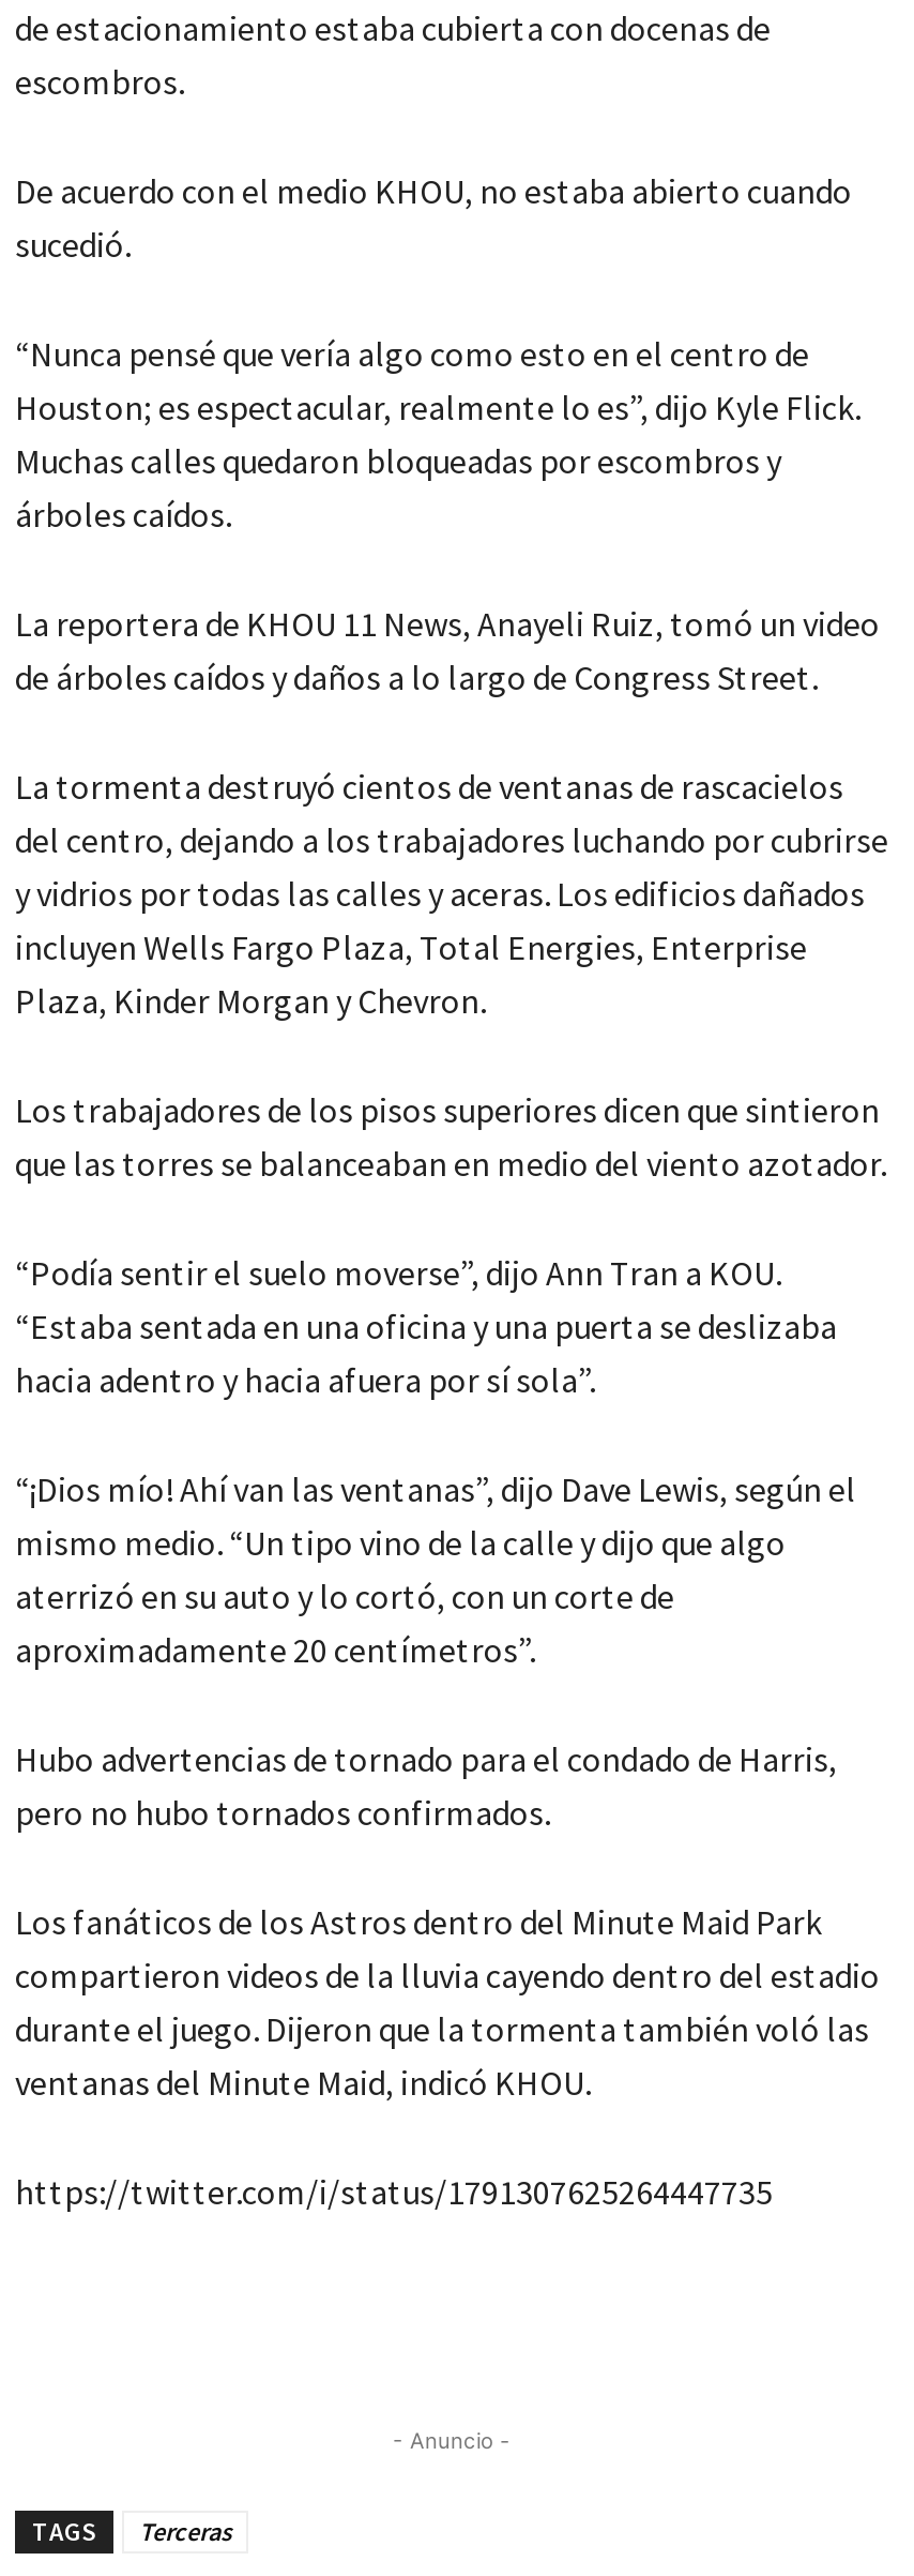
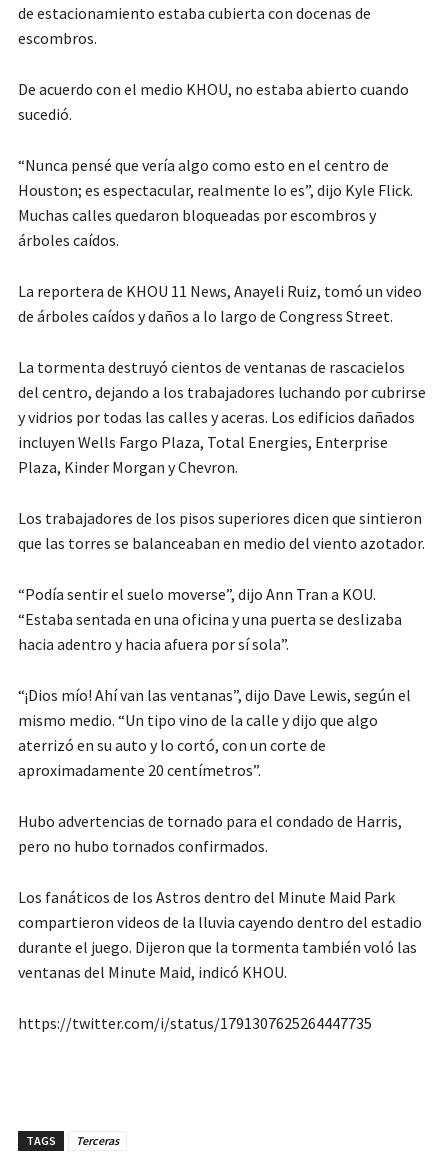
[393,2428,511,2453] - Anuncio - -> none

